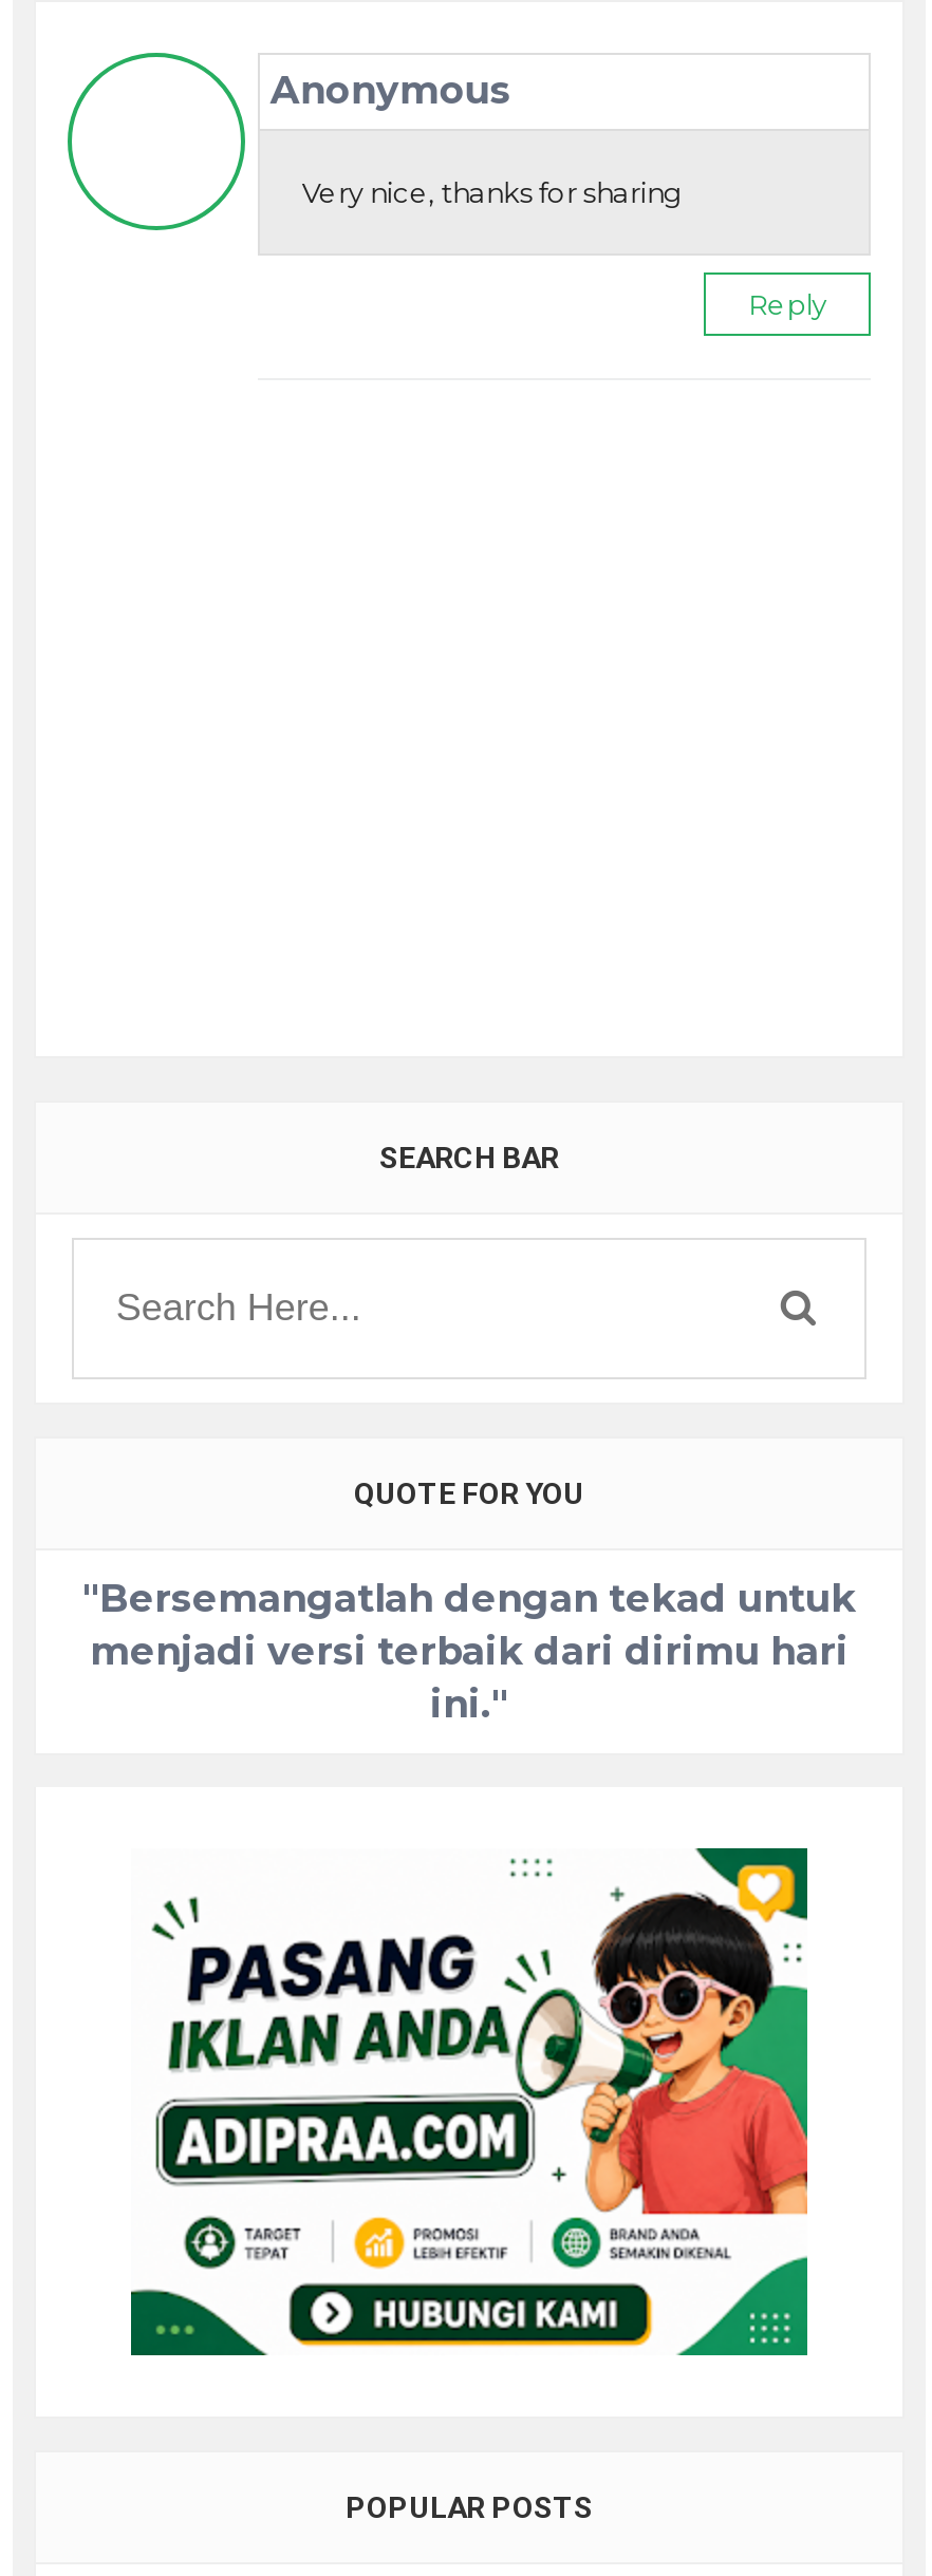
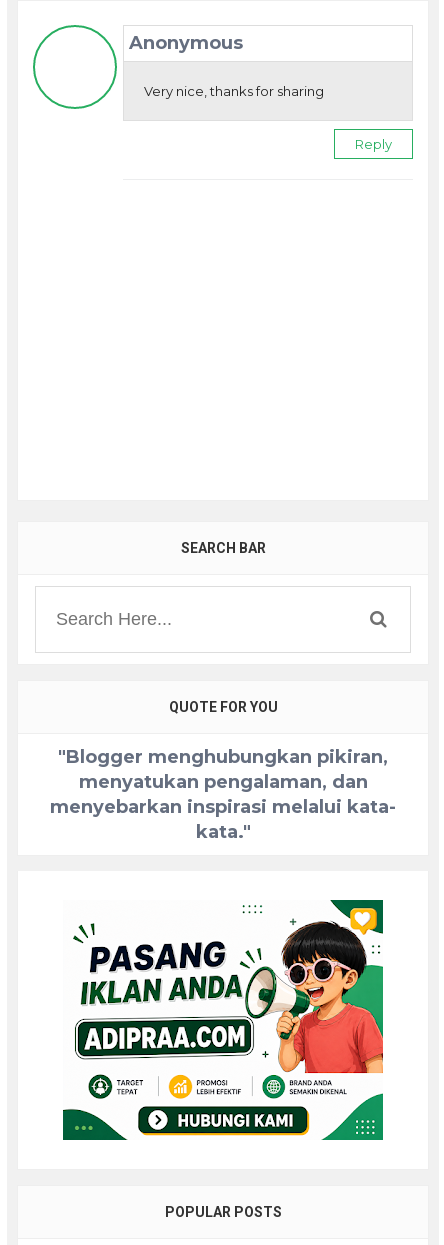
[82,1575,856,1727] "Bersemangatlah dengan tekad untuk | menjadi versi terbaik dari dirimu hari | ini." -> [50,746,396,843] "Blogger menghubungkan pikiran, | menyatukan pengalaman, dan | menyebarkan inspirasi melalui kata- | kata."

